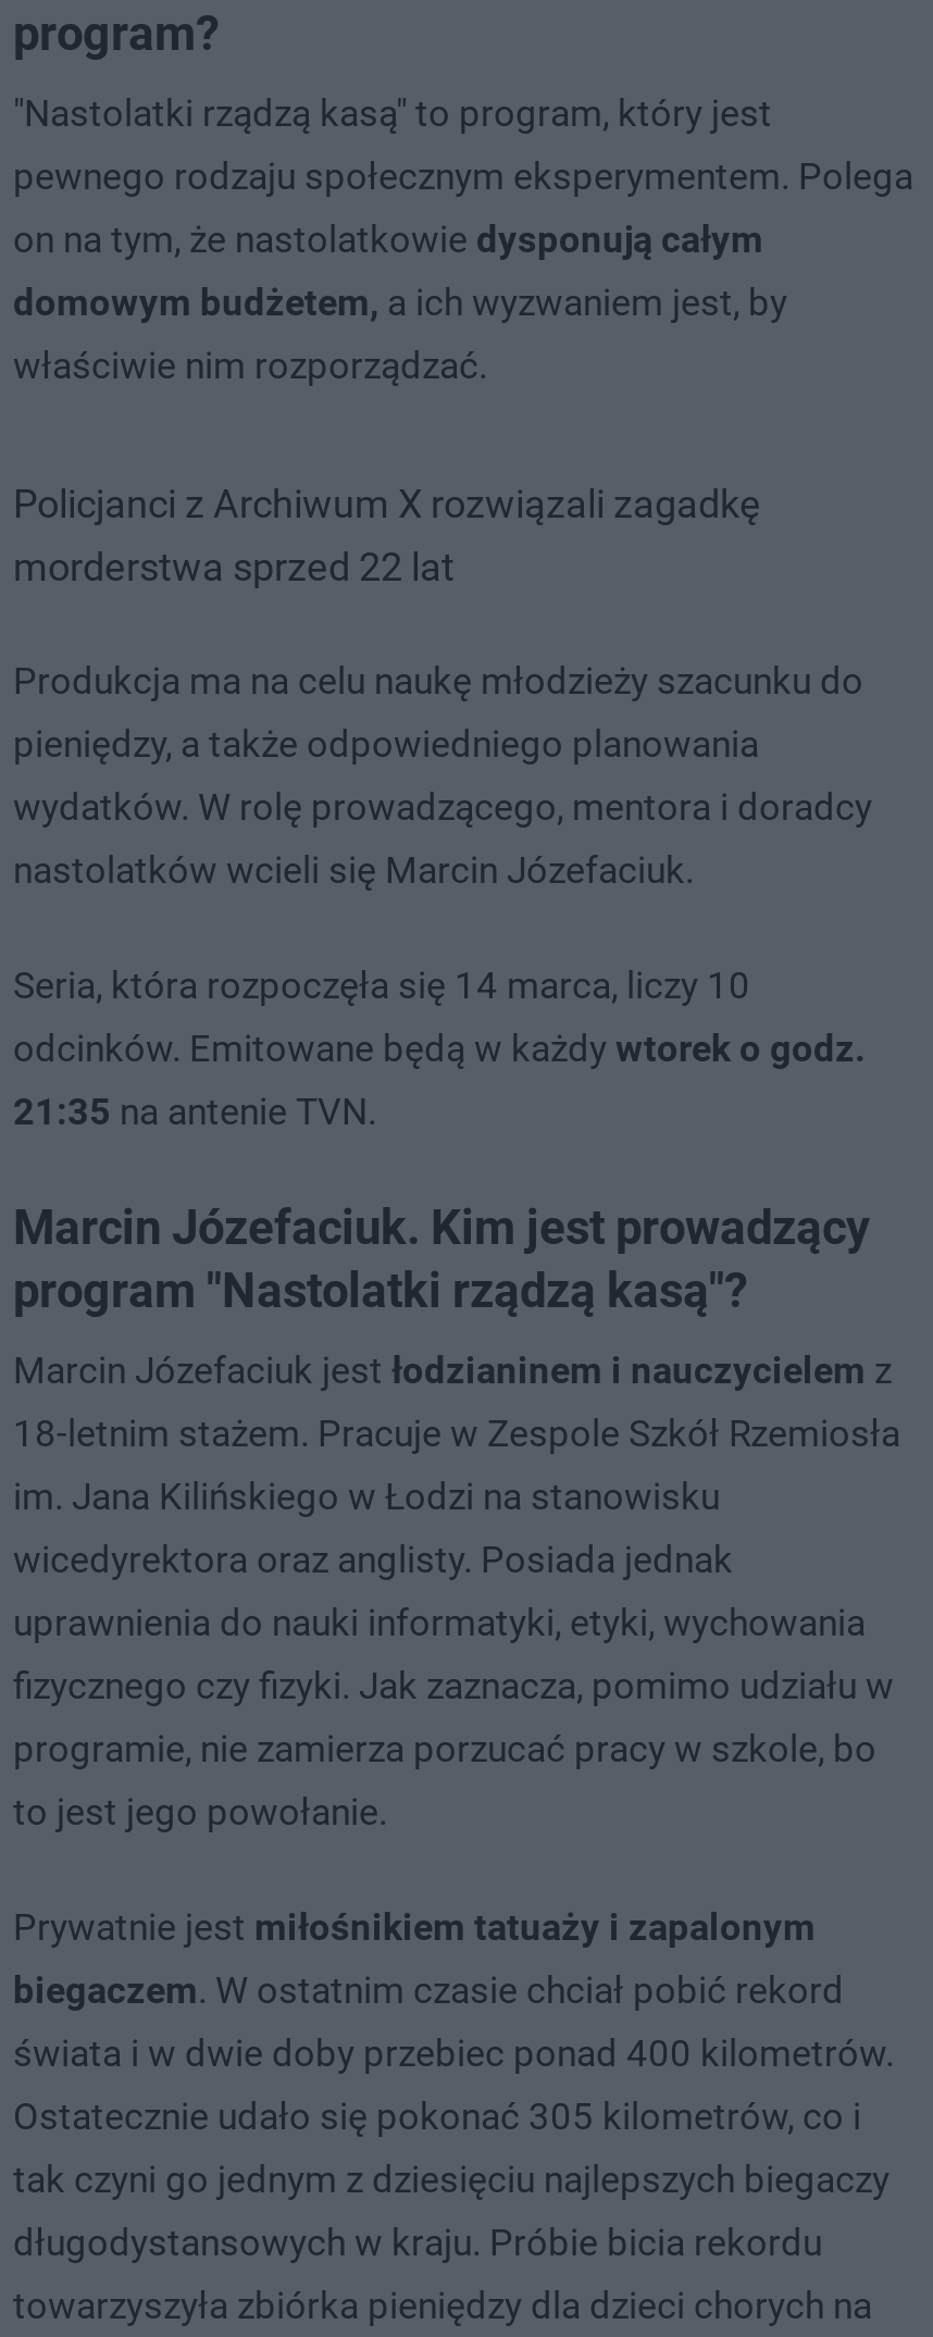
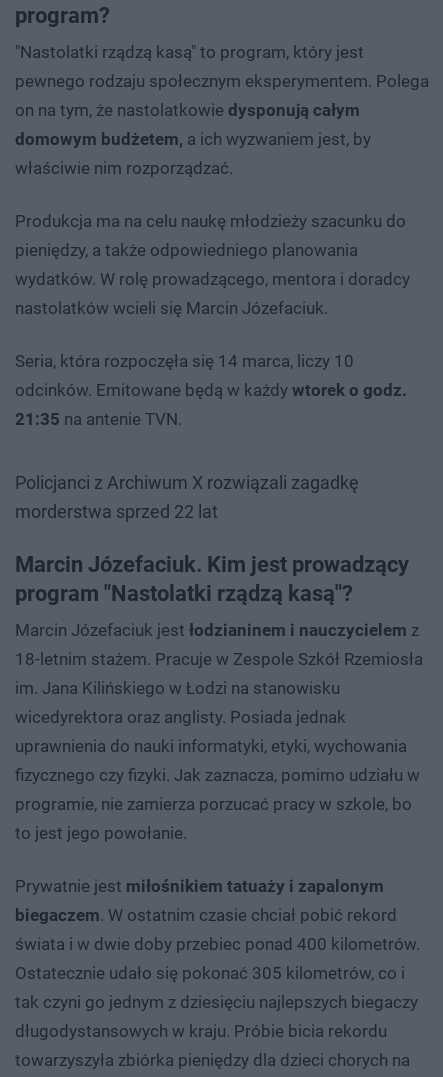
moved [13,480,761,589] -> [15,472,359,522]: Policjanci z Archiwum X rozwiązali zagadkę | morderstwa sprzed 22 lat
moved [13,658,872,1133] -> [15,211,410,429]: Produkcja ma na celu naukę młodzieży szacunku do | pieniędzy, a także odpowiedniego planowania | wydatków. W rolę prowadzącego, mentora i doradcy | nastolatków wcieli się Marcin Józefaciuk. | Seria, która rozpoczęła się 14 marca, liczy 10 | odcinków. Emitowane będą w każdy wtorek o godz. | 21:35 na antenie TVN.

